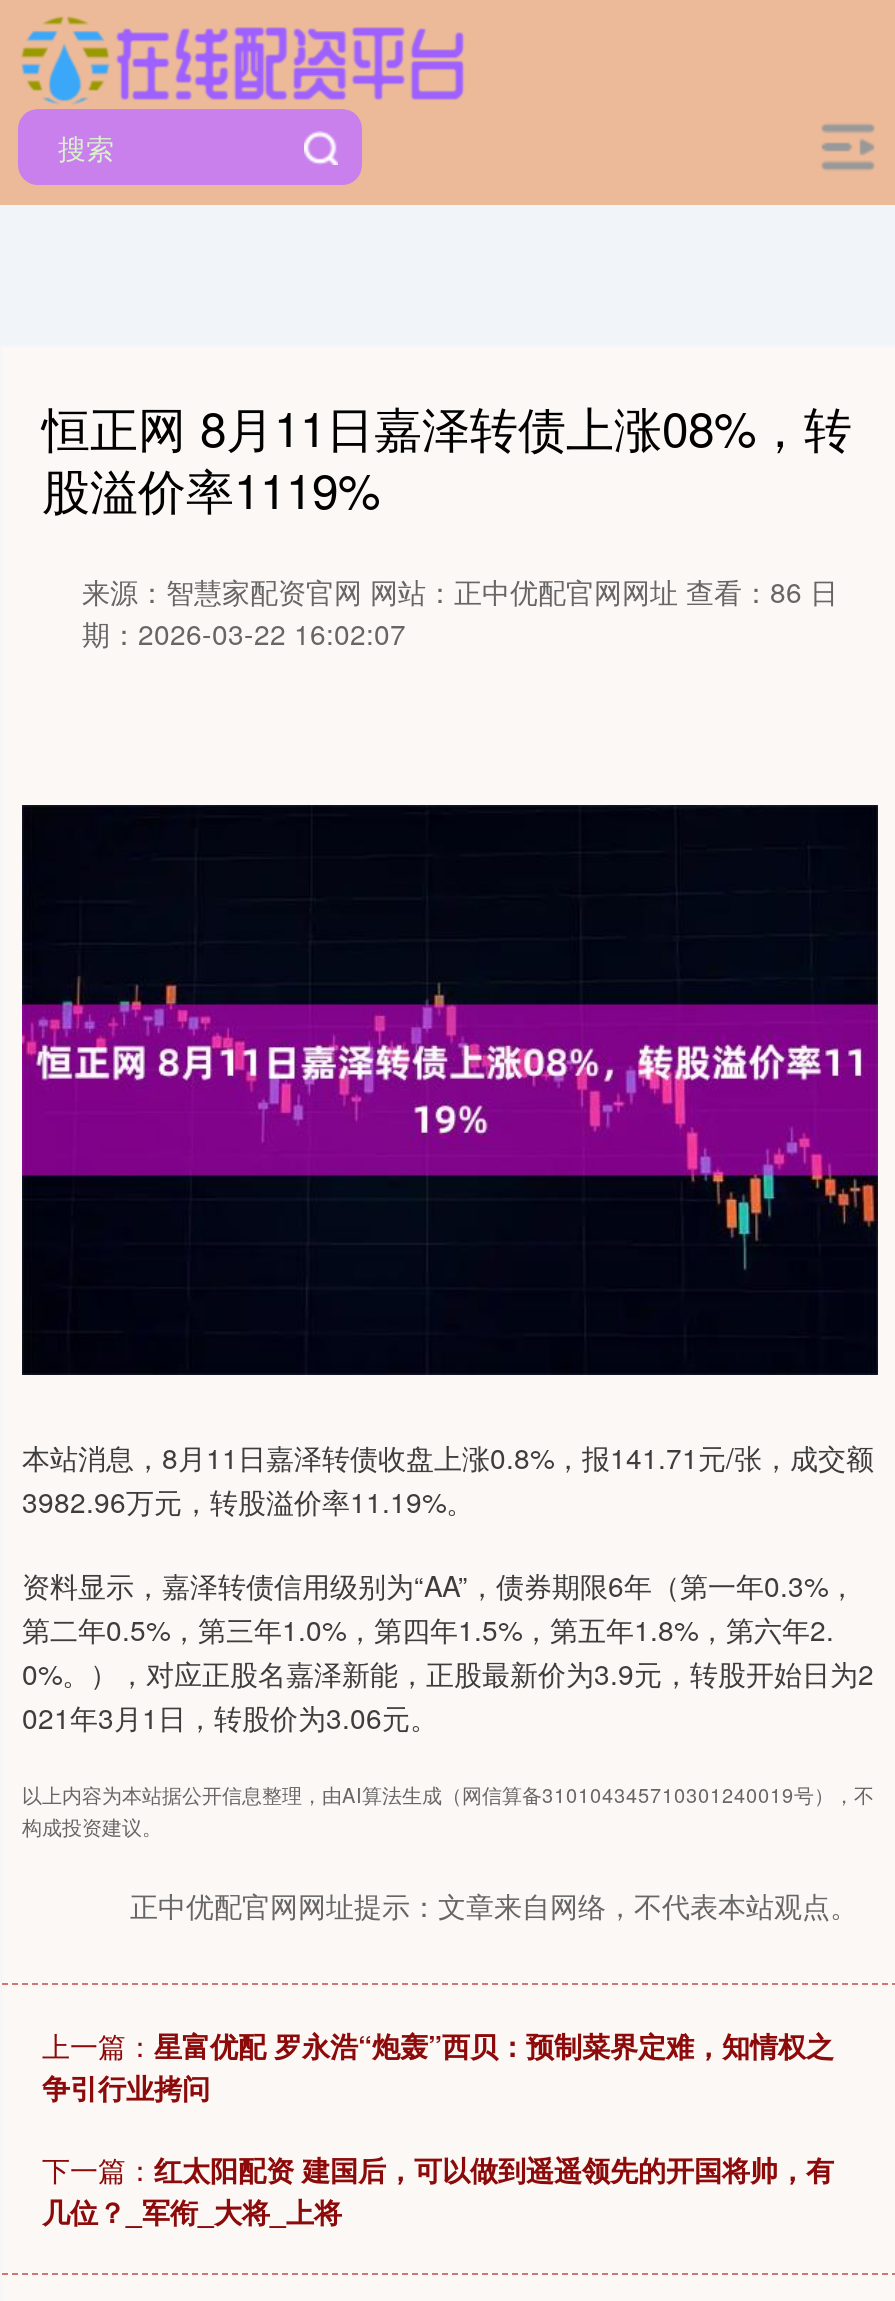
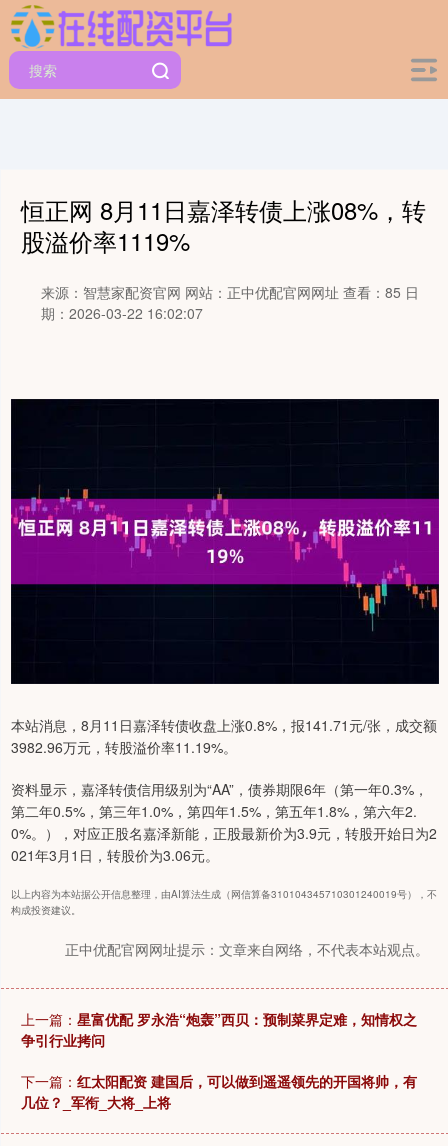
[82,571,838,611] 来源：智慧家配资官网网站：正中优配官网网址 查看：86 日 -> [41,282,419,302] 来源：智慧家配资官网网站：正中优配官网网址 查看：85 日

